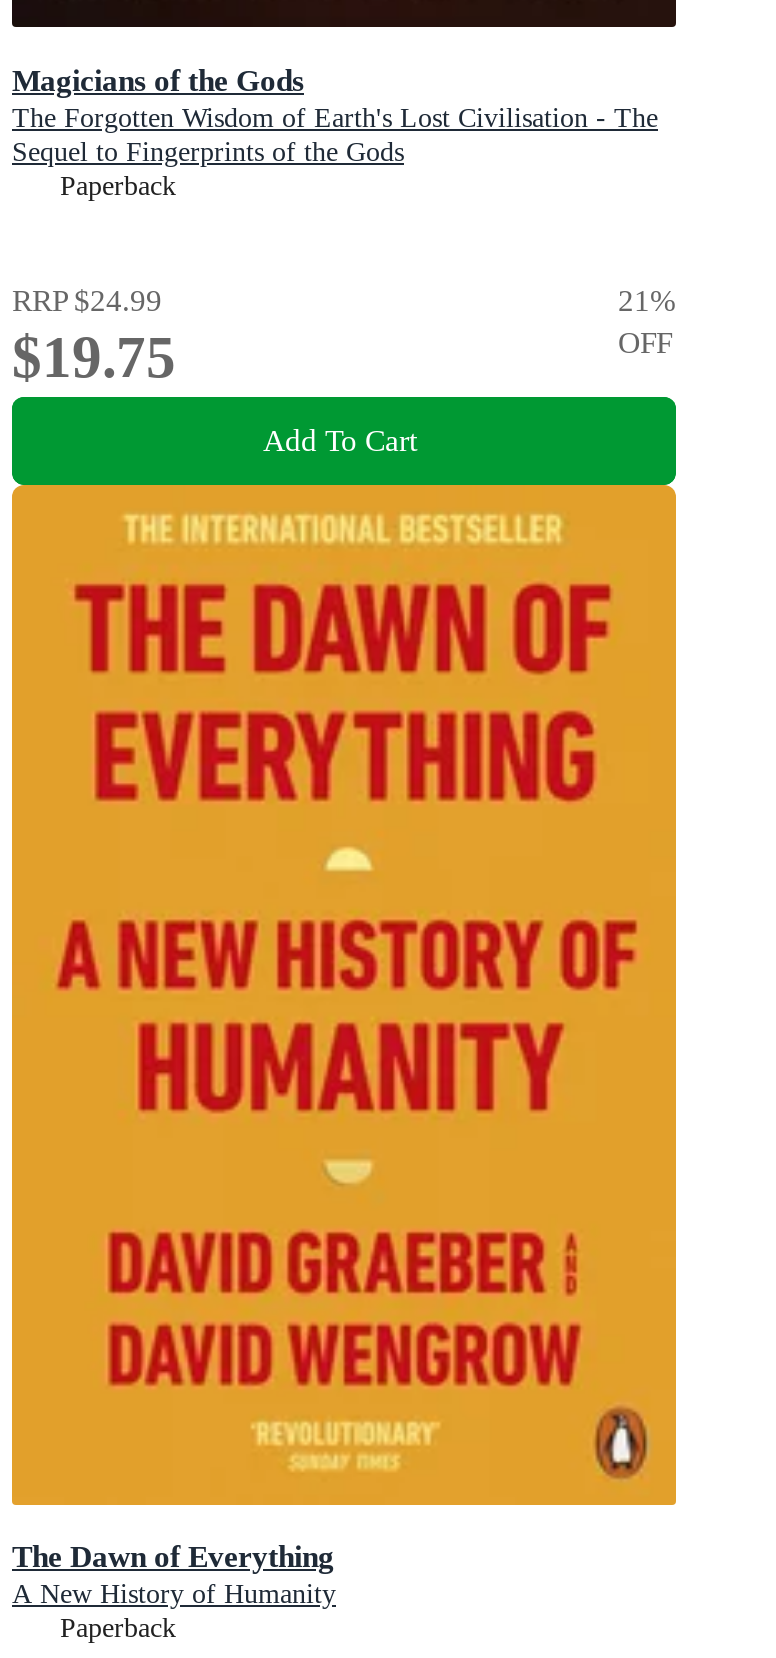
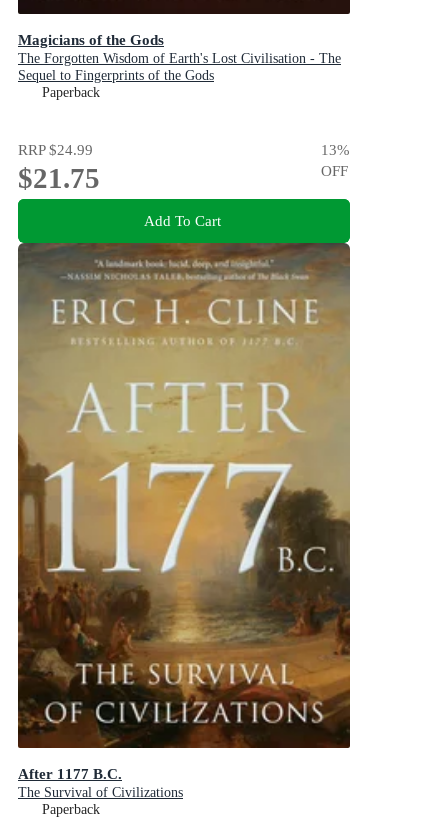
[618,283,676,317] 21% -> [321,141,350,158] 13%
[12,325,176,389] $19.75 -> [18,162,100,194] $21.75
[10,484,678,1610] [image] | The Dawn of Everything | A New History of Humanity -> [17,243,351,800] [image] | After 1177 B.C. | The Survival of Civilizations

